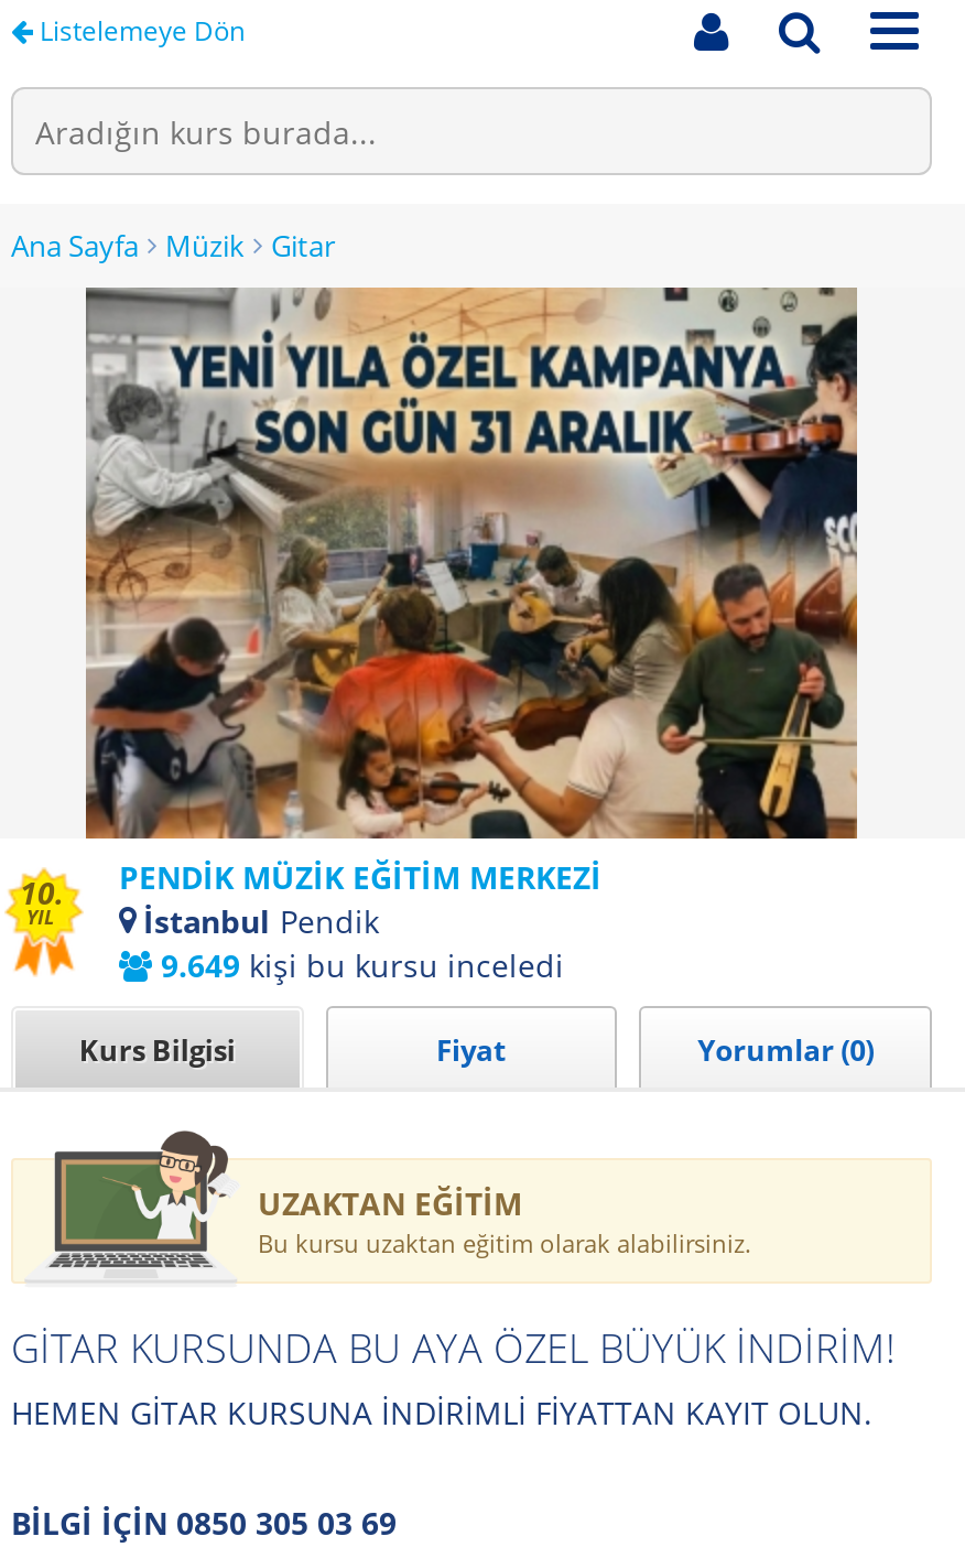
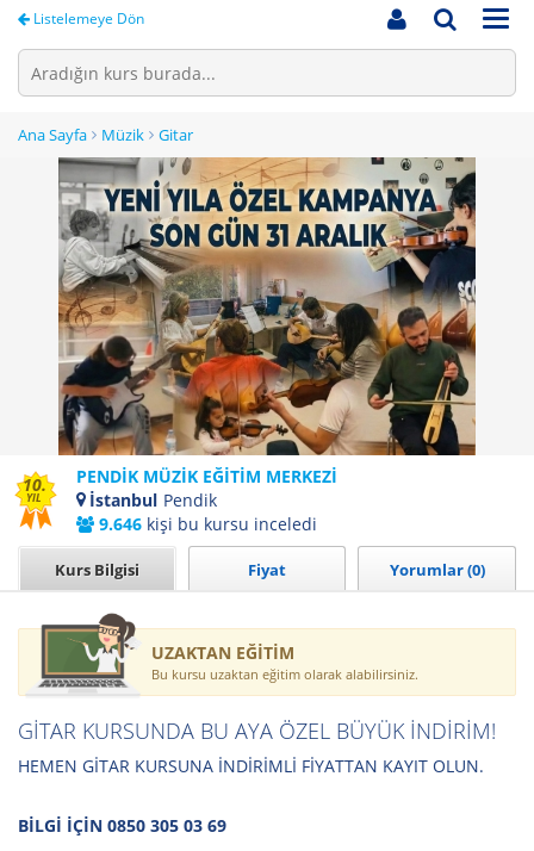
[152,944,564,986] 9.649 kişi bu kursu inceledi -> [94,513,317,535] 9.646 kişi bu kursu inceledi

